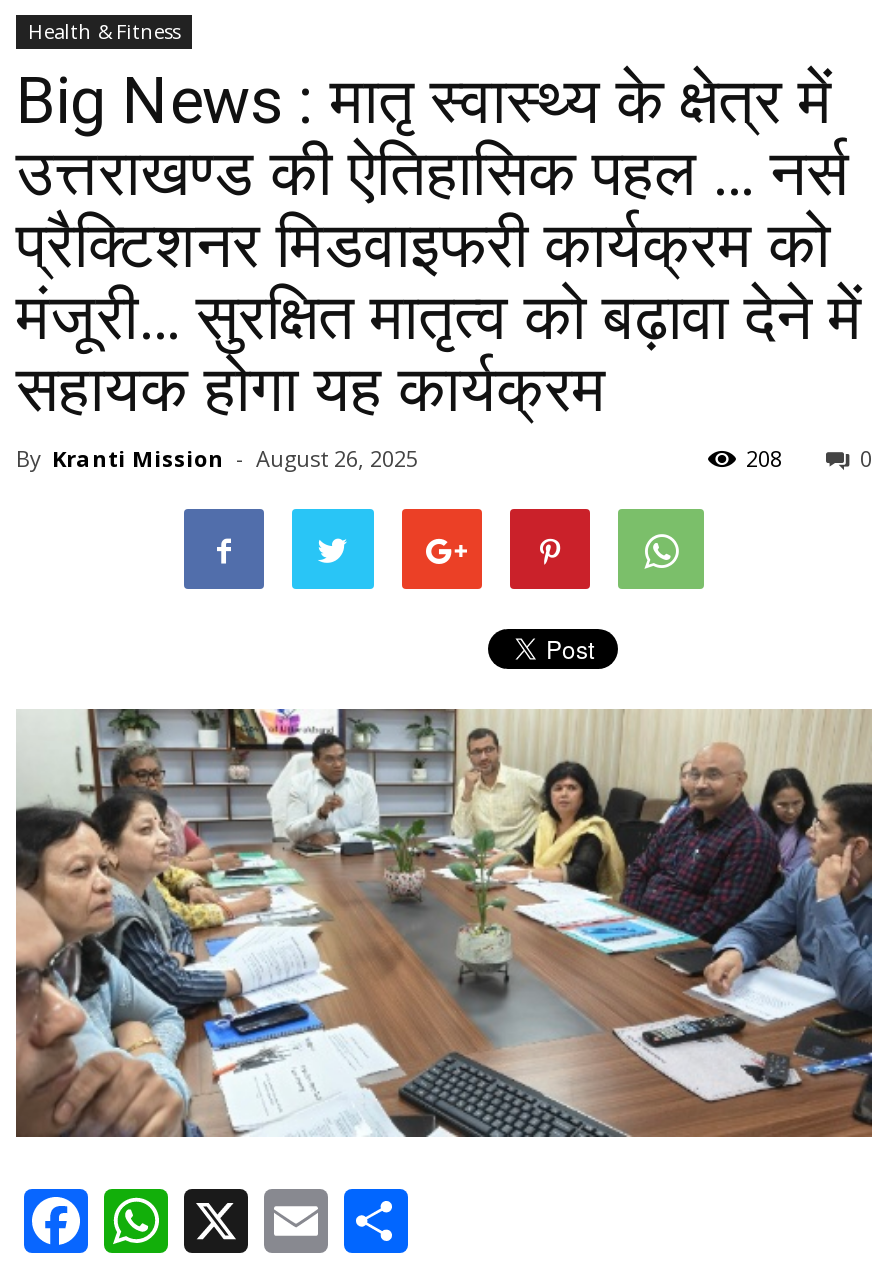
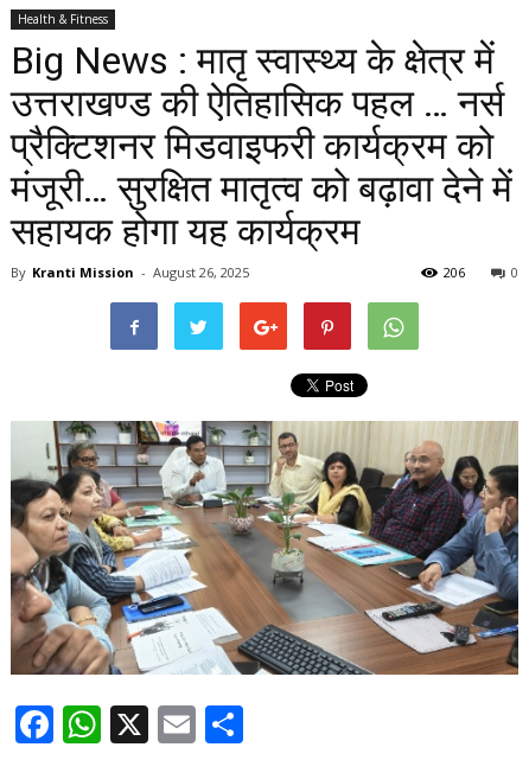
[746,443,782,473] 208 -> [444,263,465,281] 206

